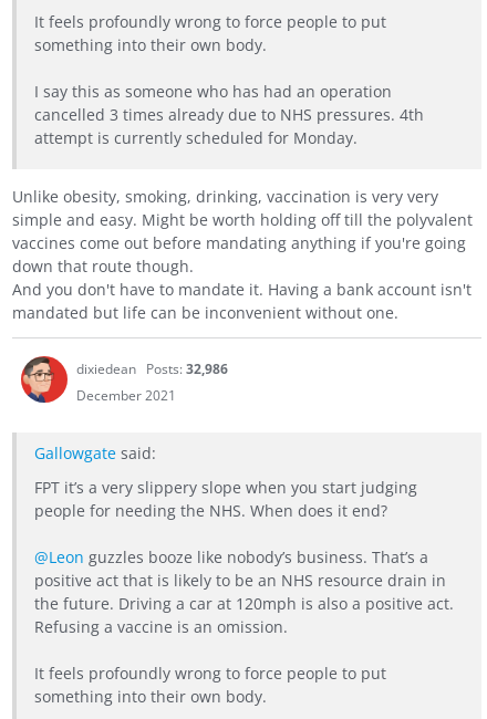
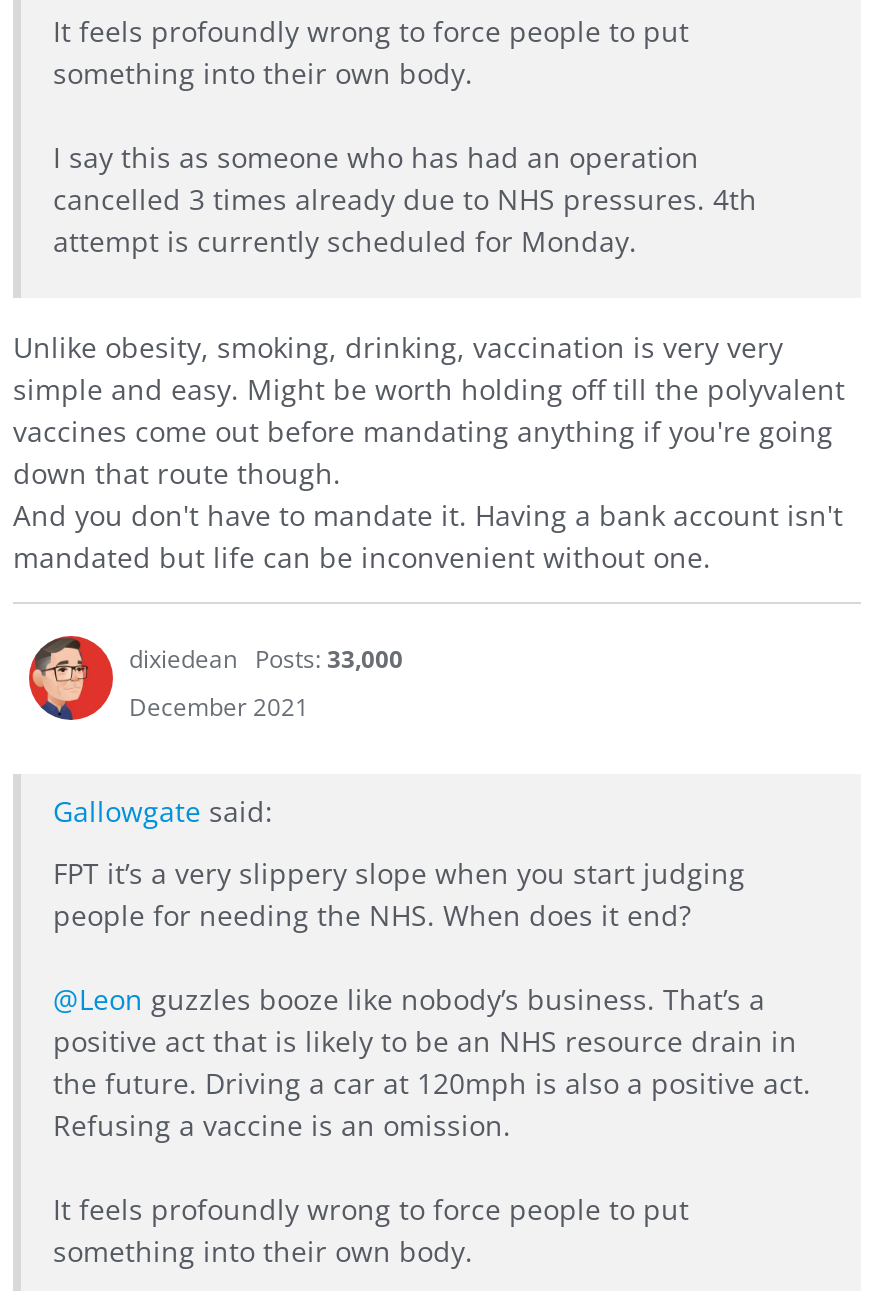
[76,359,228,378] dixiedean Posts: 32,986 -> [129,641,403,675] dixiedean Posts: 33,000

